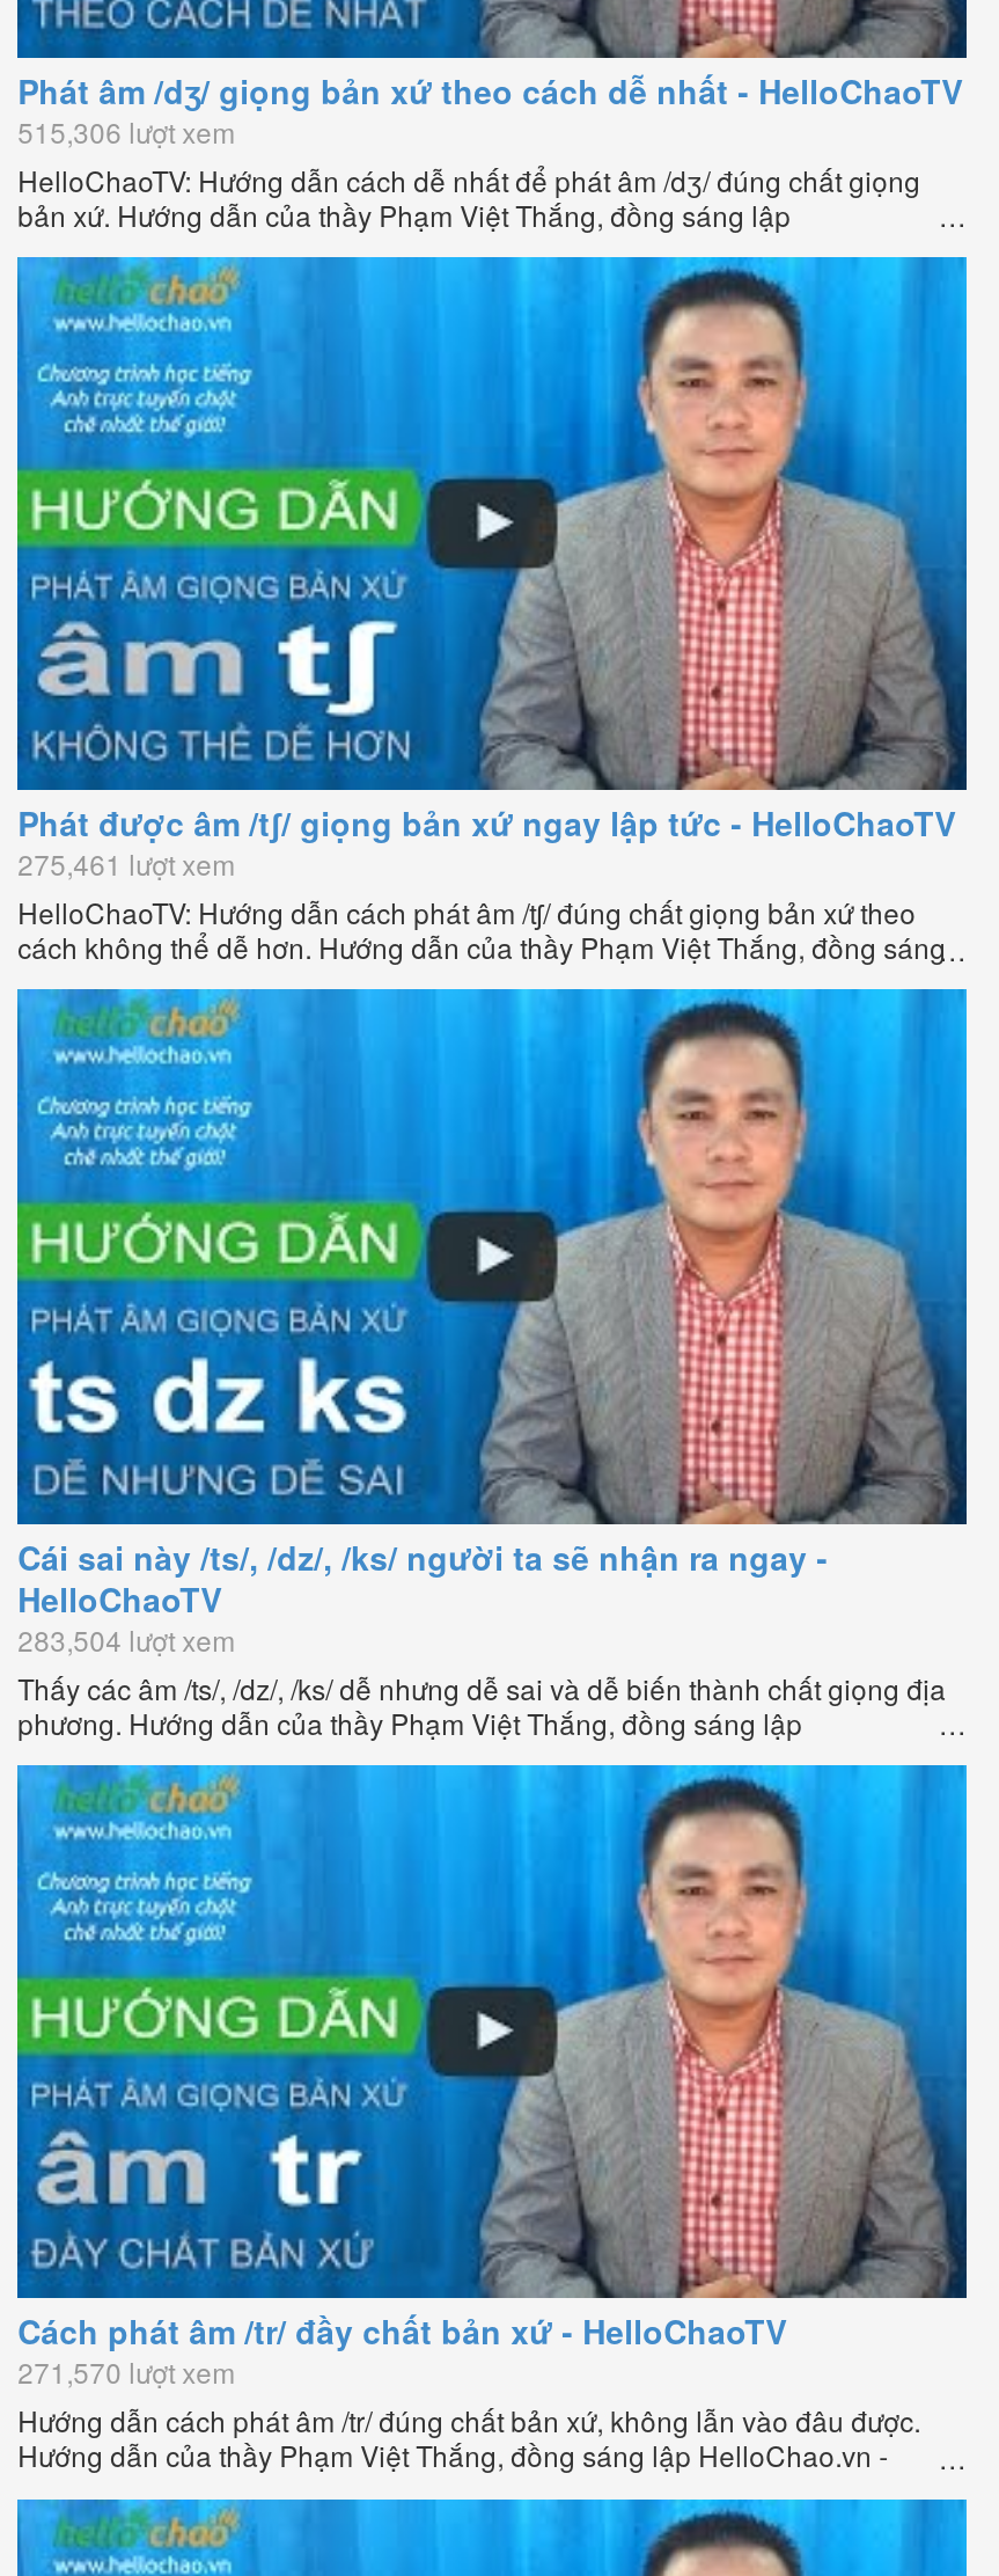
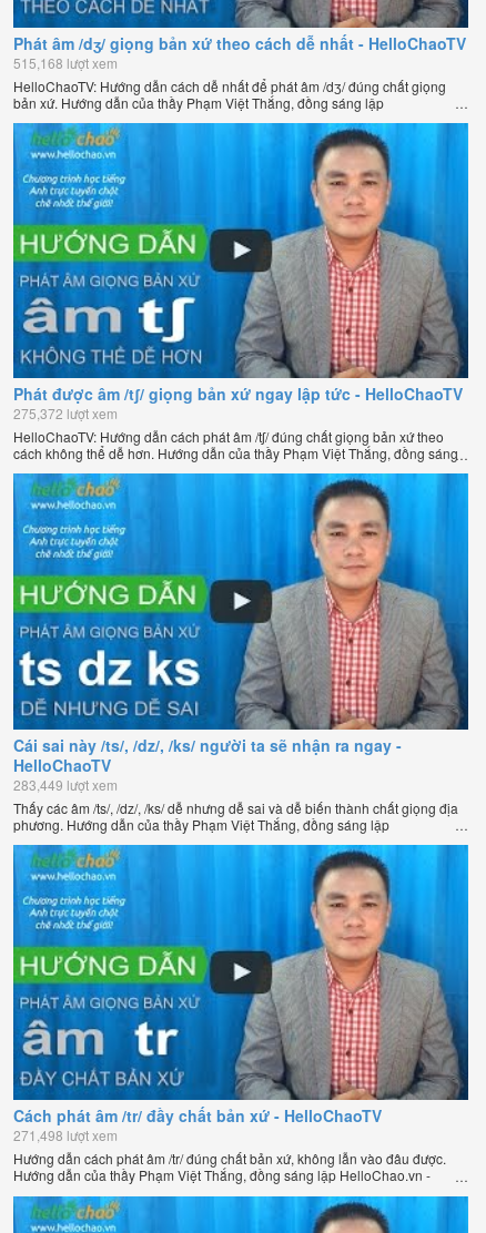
[18,110,235,150] 515,306 lượt xem -> [14,53,118,72] 515,168 lượt xem
[18,844,235,883] 275,461 lượt xem -> [14,404,118,423] 275,372 lượt xem
[18,1619,235,1658] 283,504 lượt xem -> [14,775,118,794] 283,449 lượt xem
[18,2352,235,2392] 271,570 lượt xem -> [14,1126,118,1145] 271,498 lượt xem

